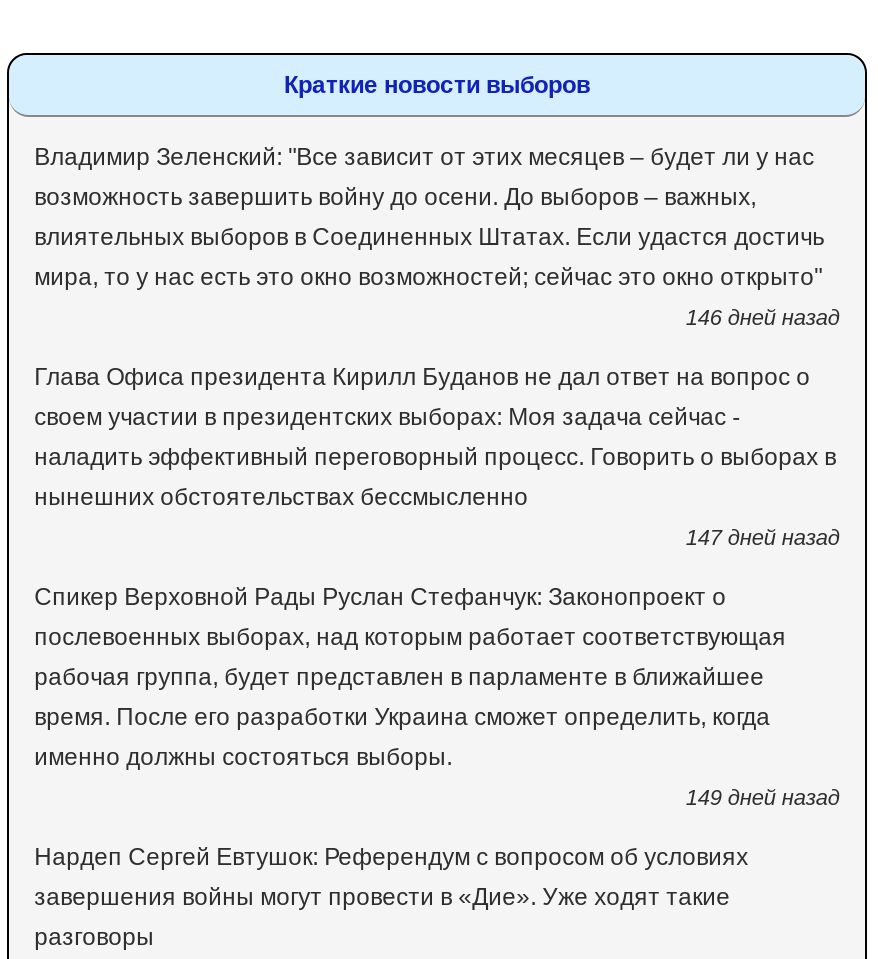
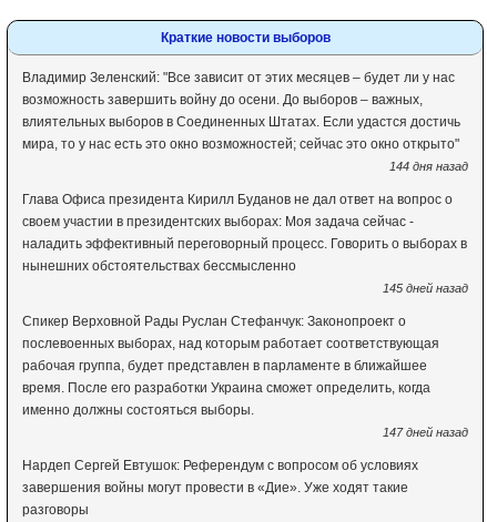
[686,304,840,328] 146 дней назад -> [390,159,469,172] 144 дня назад
[686,524,840,548] 147 дней назад -> [383,281,469,294] 145 дней назад
[686,784,840,808] 149 дней назад -> [383,425,469,438] 147 дней назад

